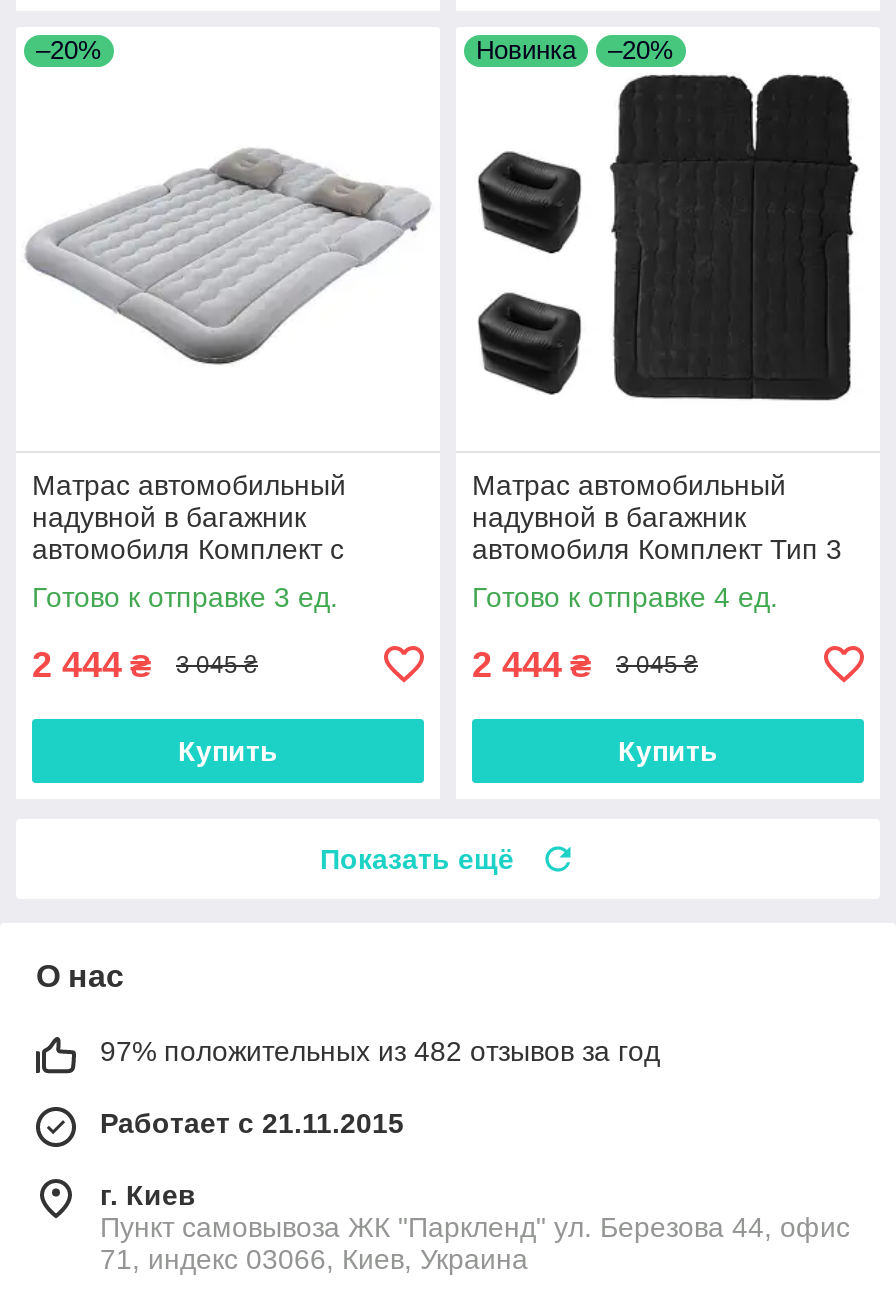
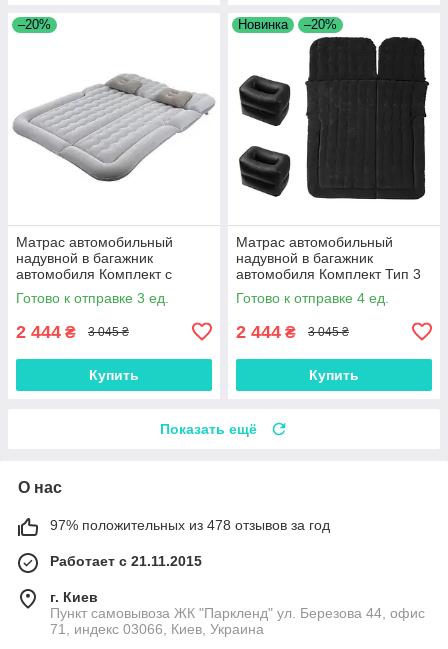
[100,1035,660,1067] 97% положительных из 482 отзывов за год -> [50,517,330,533] 97% положительных из 478 отзывов за год

